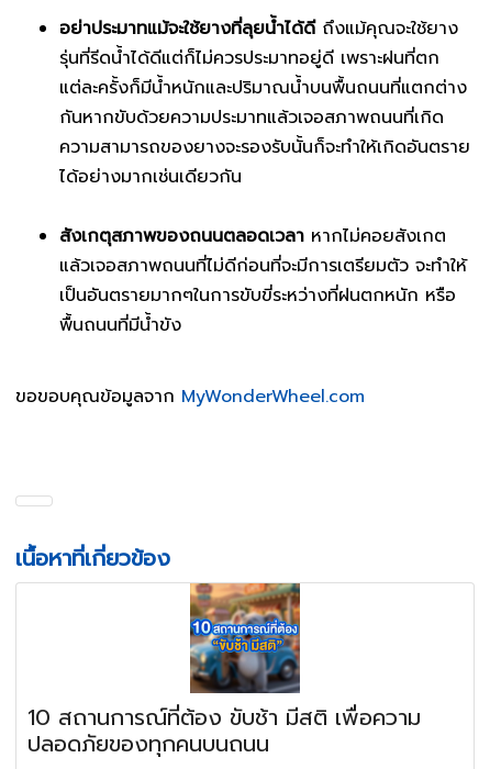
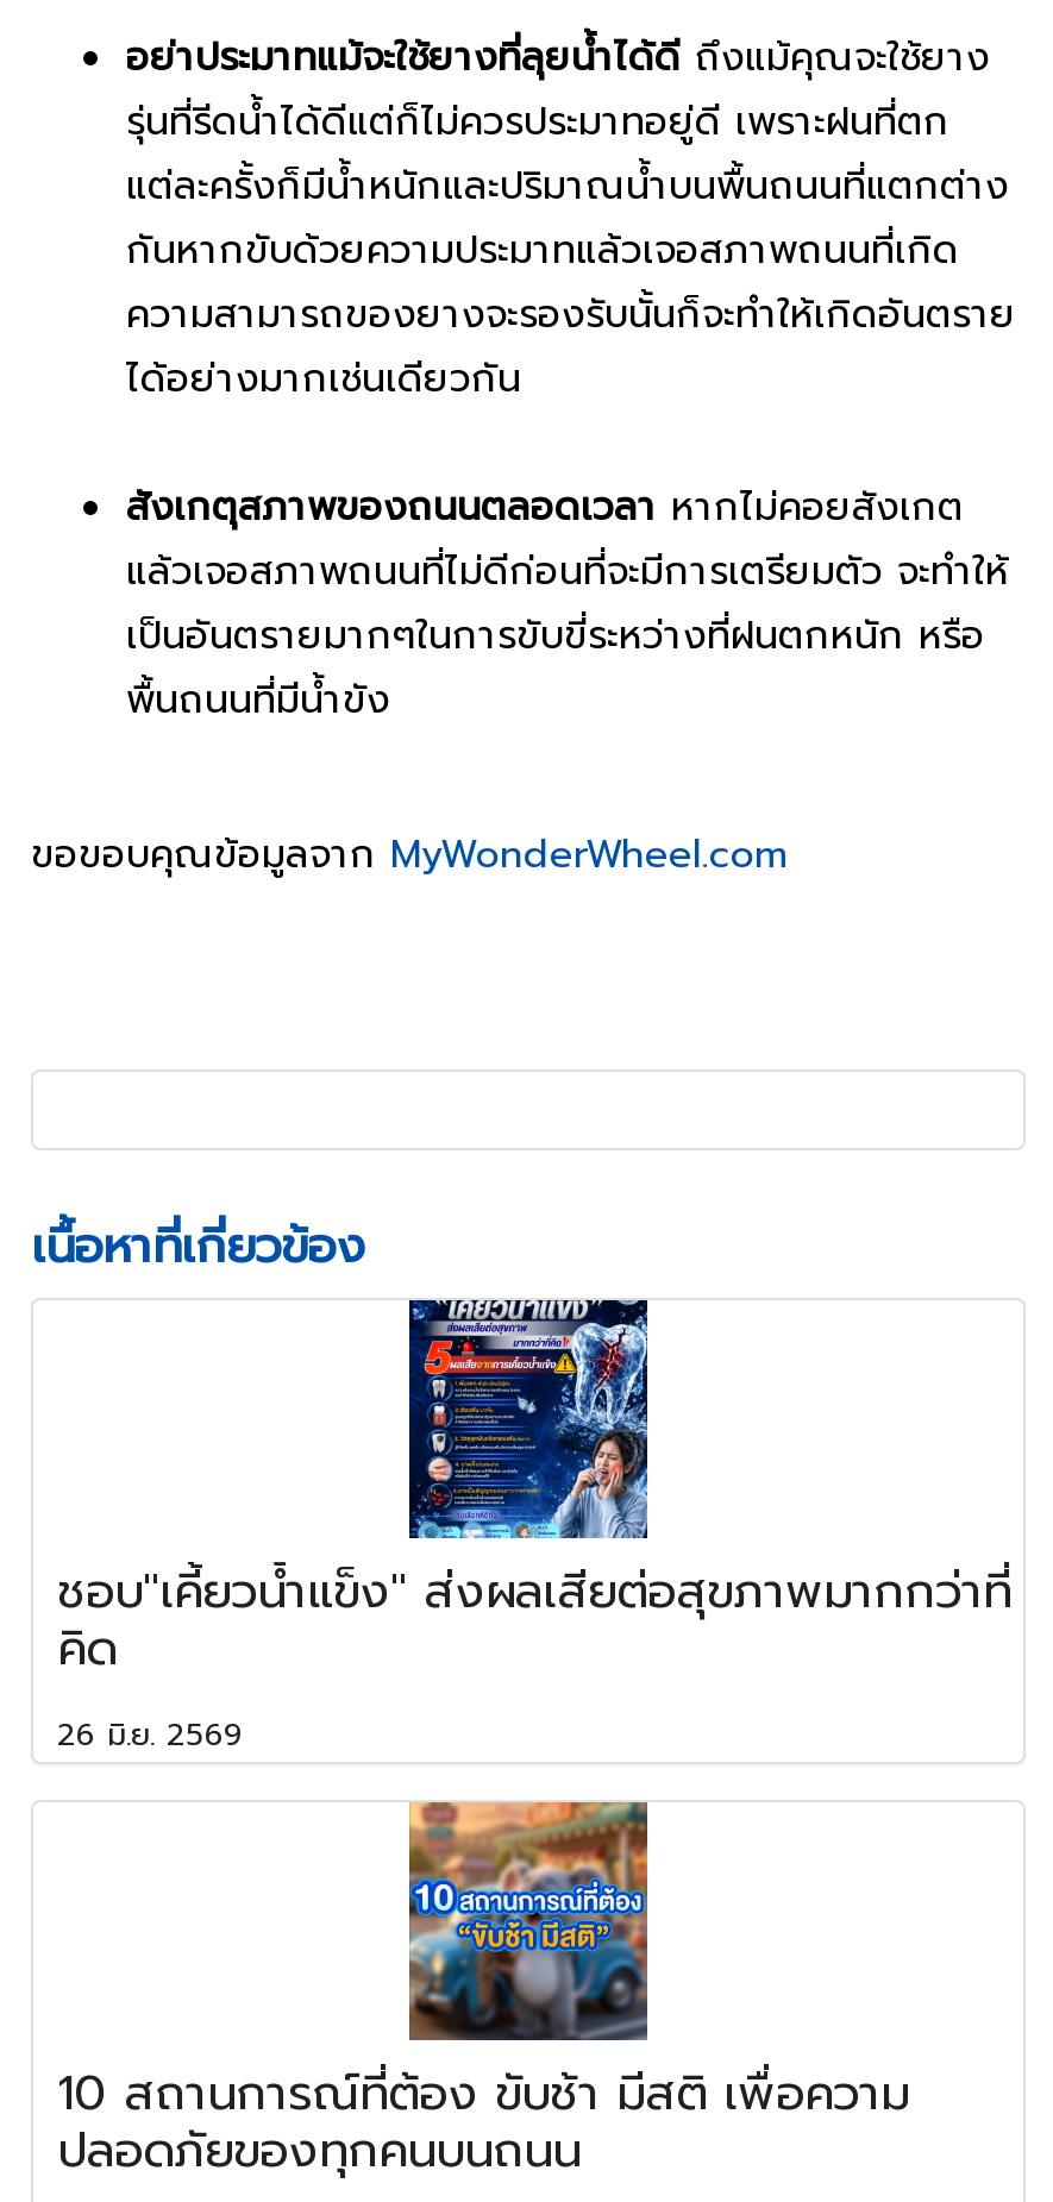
none -> [57,1298,1011,1756] [image] | ชอบ"เคี้ยวน้ำแข็ง" ส่งผลเสียต่อสุขภาพมากกว่าที่ | คิด | 26 มิ.ย. 2569

